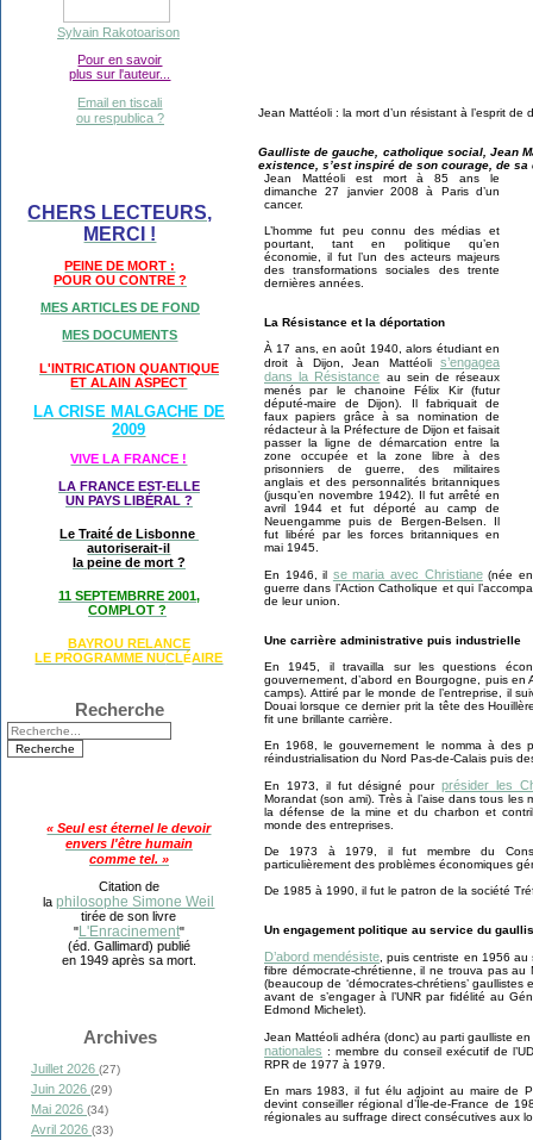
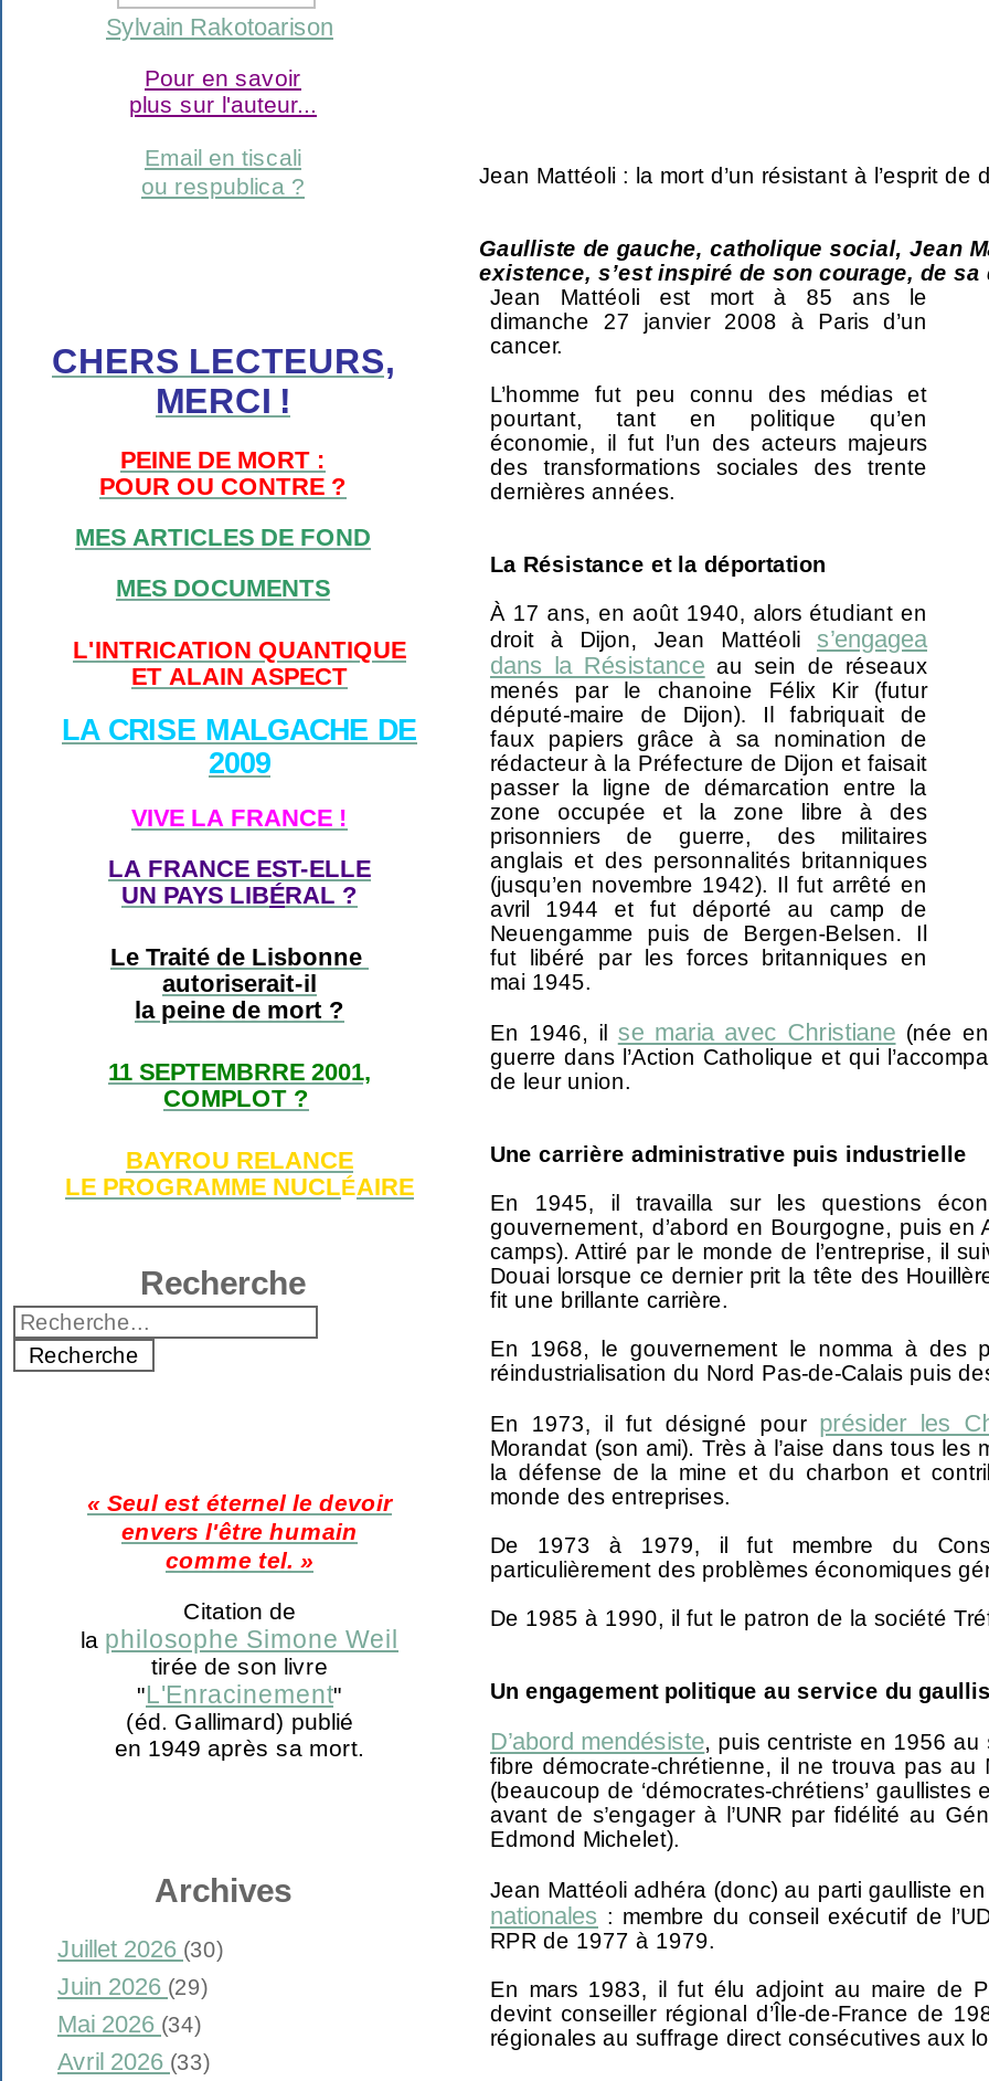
[31,1061,120,1076] Juillet 2026 (27) -> [57,1935,223,1962] Juillet 2026 (30)

